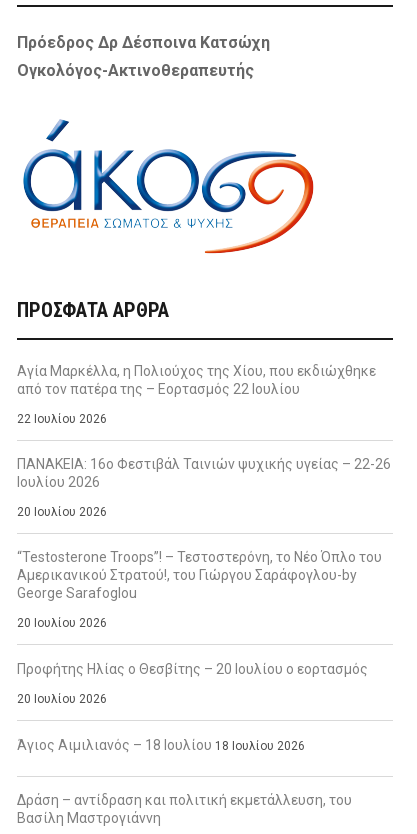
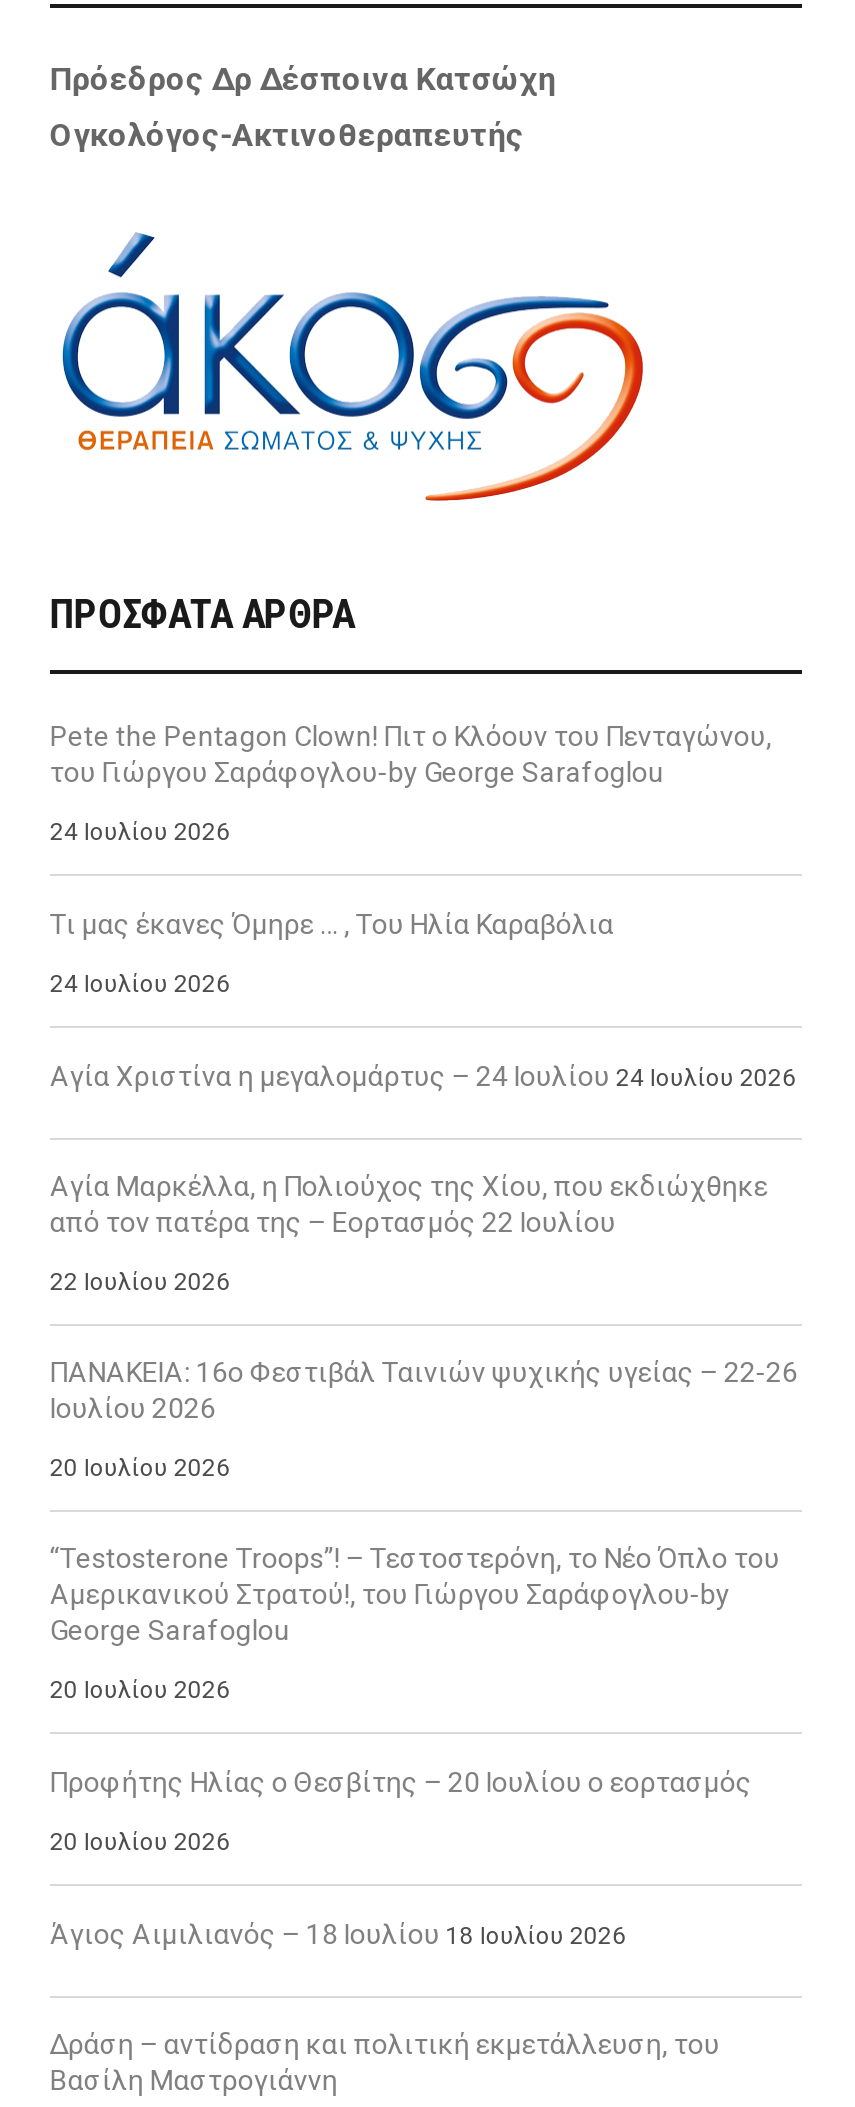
none -> [50,720,796,1092] Pete the Pentagon Clown! Πιτ ο Κλόουν του Πενταγώνου, | του Γιώργου Σαράφογλου-by George Sarafoglou | 24 Ιουλίου 2026 | Τι μας έκανες Όμηρε … , Του Ηλία Καραβόλια | 24 Ιουλίου 2026 | Αγία Χριστίνα η μεγαλομάρτυς – 24 Ιουλίου 24 Ιουλίου 2026

